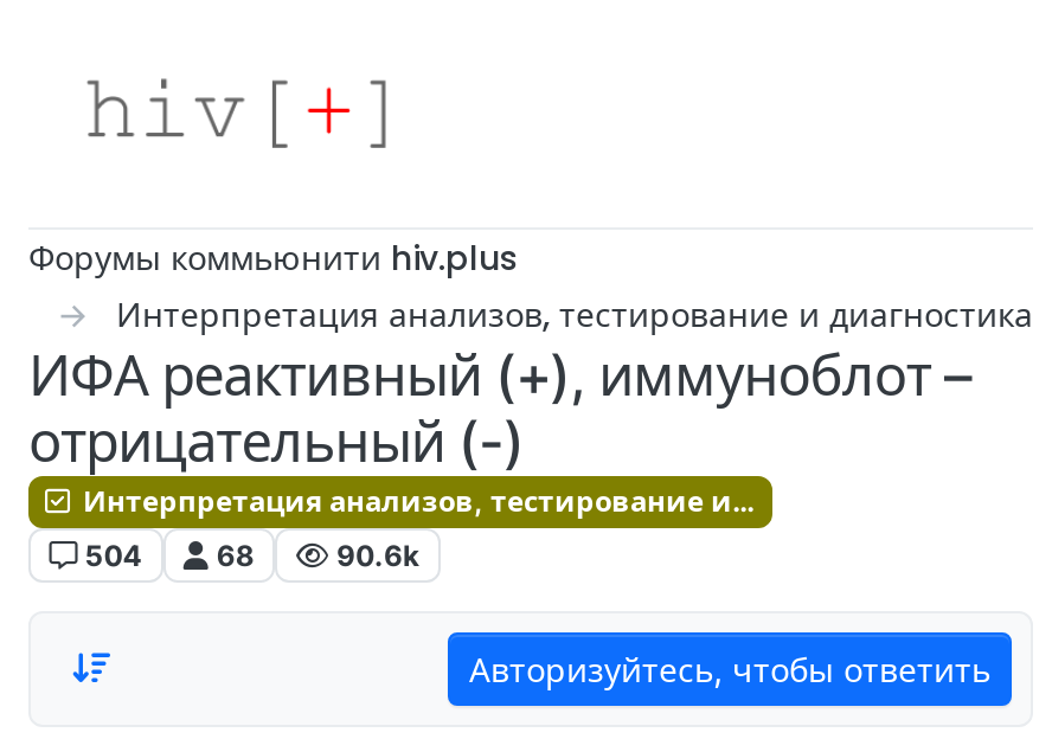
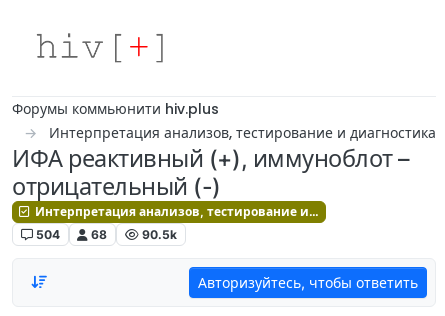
[336,537,419,572] 90.6k -> [142,227,177,242] 90.5k

